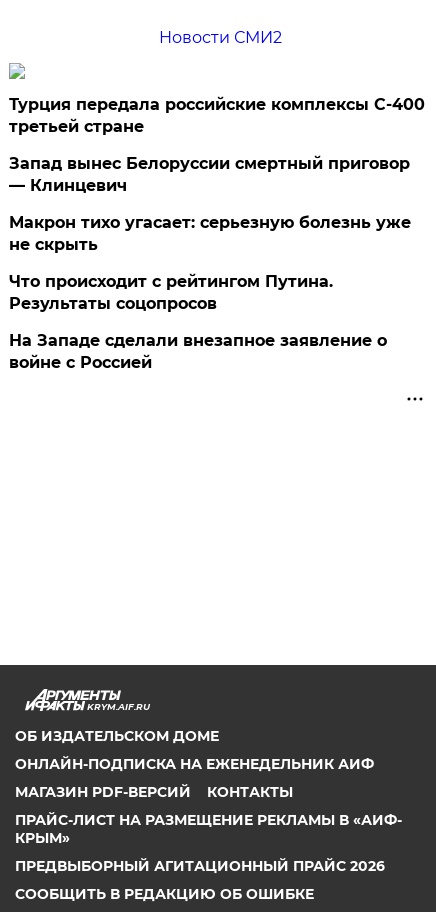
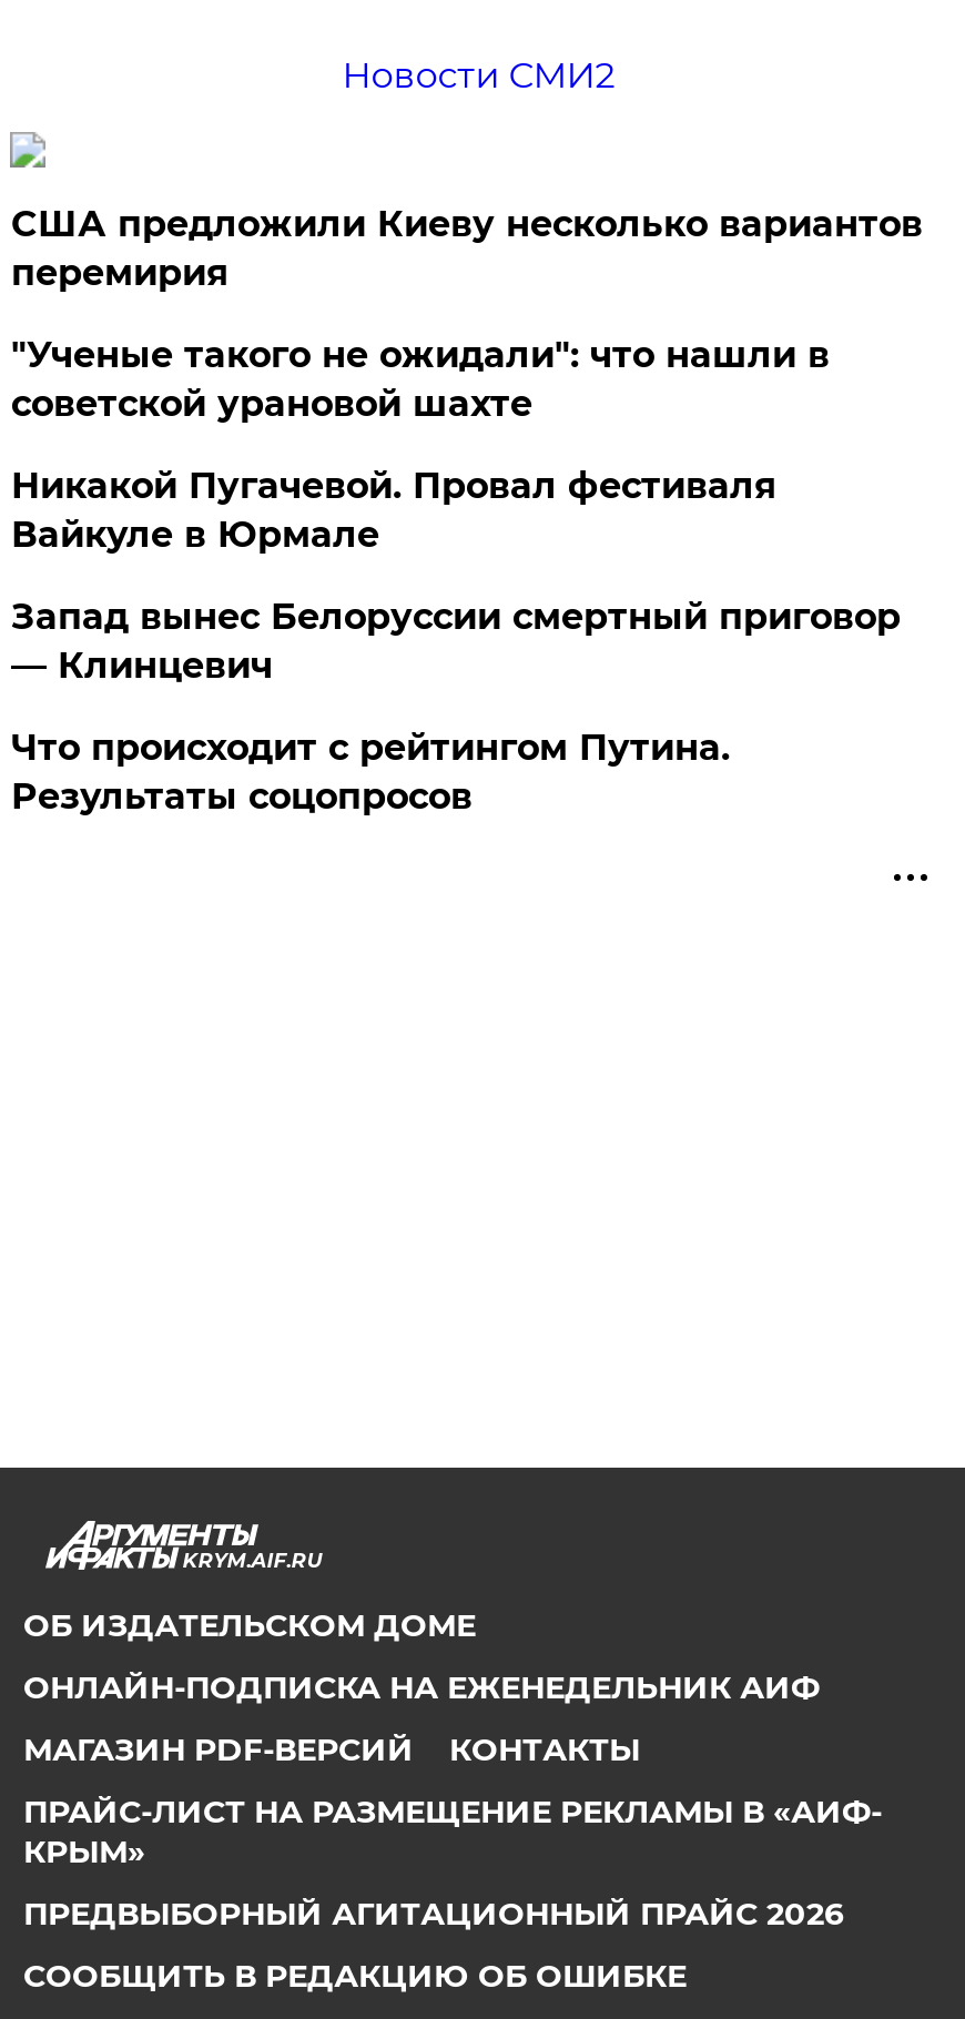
[9,95,425,136] Турция передала российские комплексы С-400 | третьей стране -> [11,203,923,556] США предложили Киеву несколько вариантов | перемирия | "Ученые такого не ожидали": что нашли в | советской урановой шахте | Никакой Пугачевой. Провал фестиваля | Вайкуле в Юрмале
moved [9,154,410,195] -> [11,595,900,686]: Запад вынес Белоруссии смертный приговор | — Клинцевич
[9,213,411,254] Макрон тихо угасает: серьезную болезнь уже | не скрыть -> none
moved [9,272,333,313] -> [11,726,730,817]: Что происходит с рейтингом Путина. | Результаты соцопросов
[9,331,387,372] На Западе сделали внезапное заявление о | войне с Россией -> none

